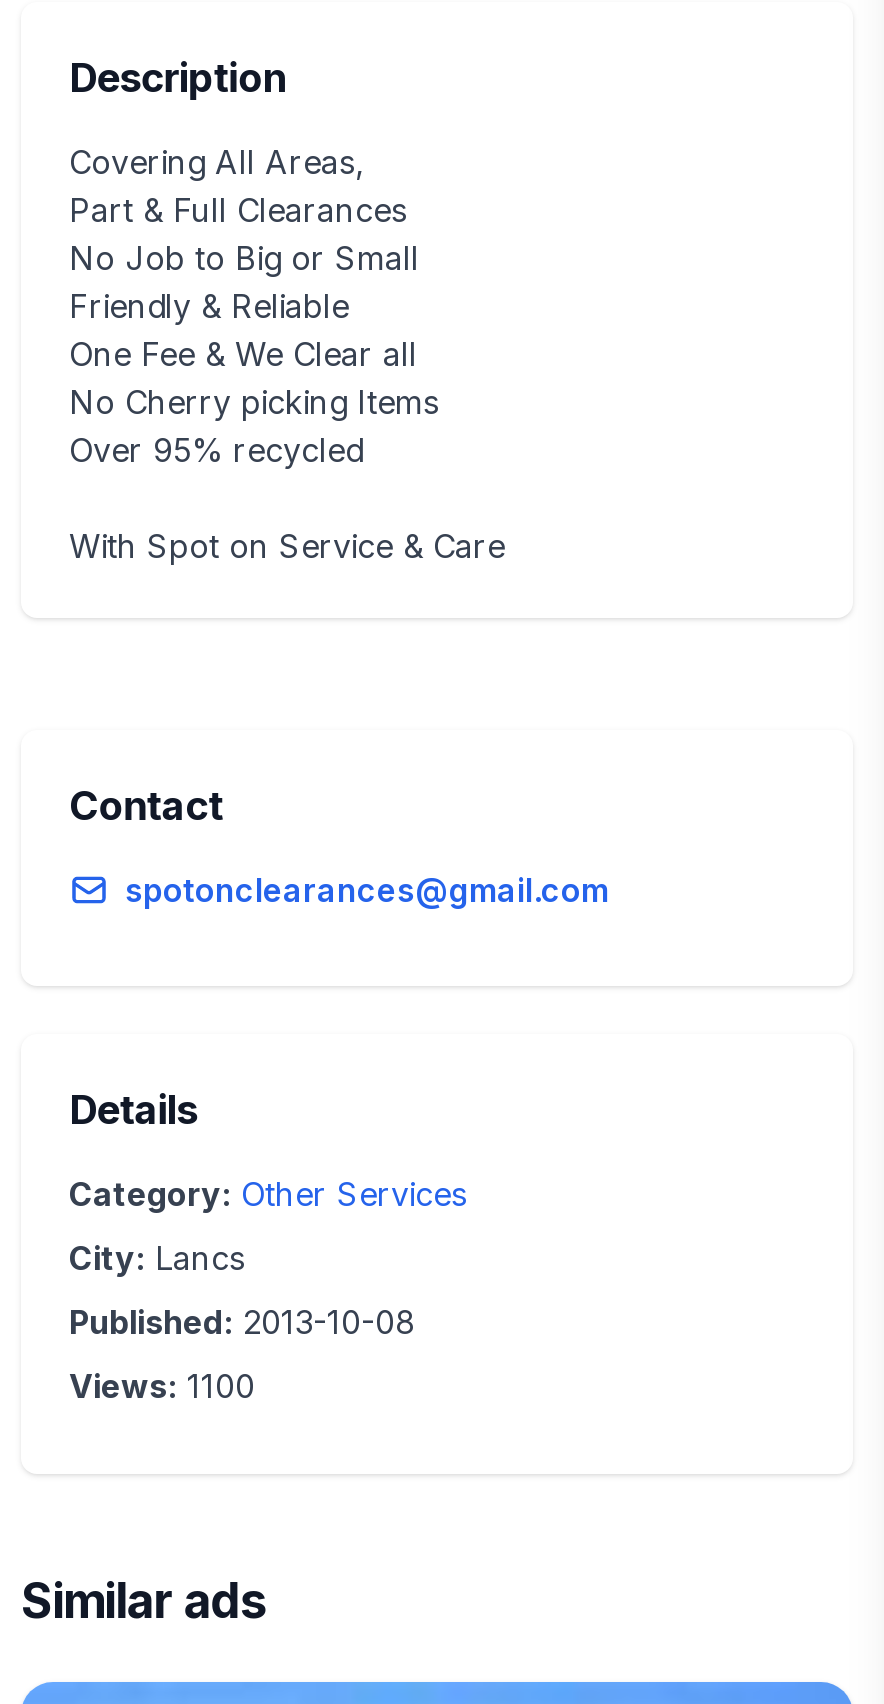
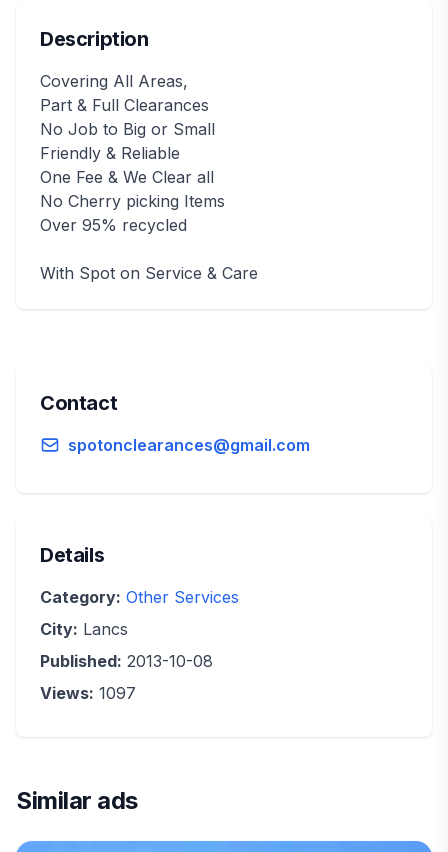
[69,1366,255,1406] Views: 1100 -> [40,683,136,703] Views: 1097

